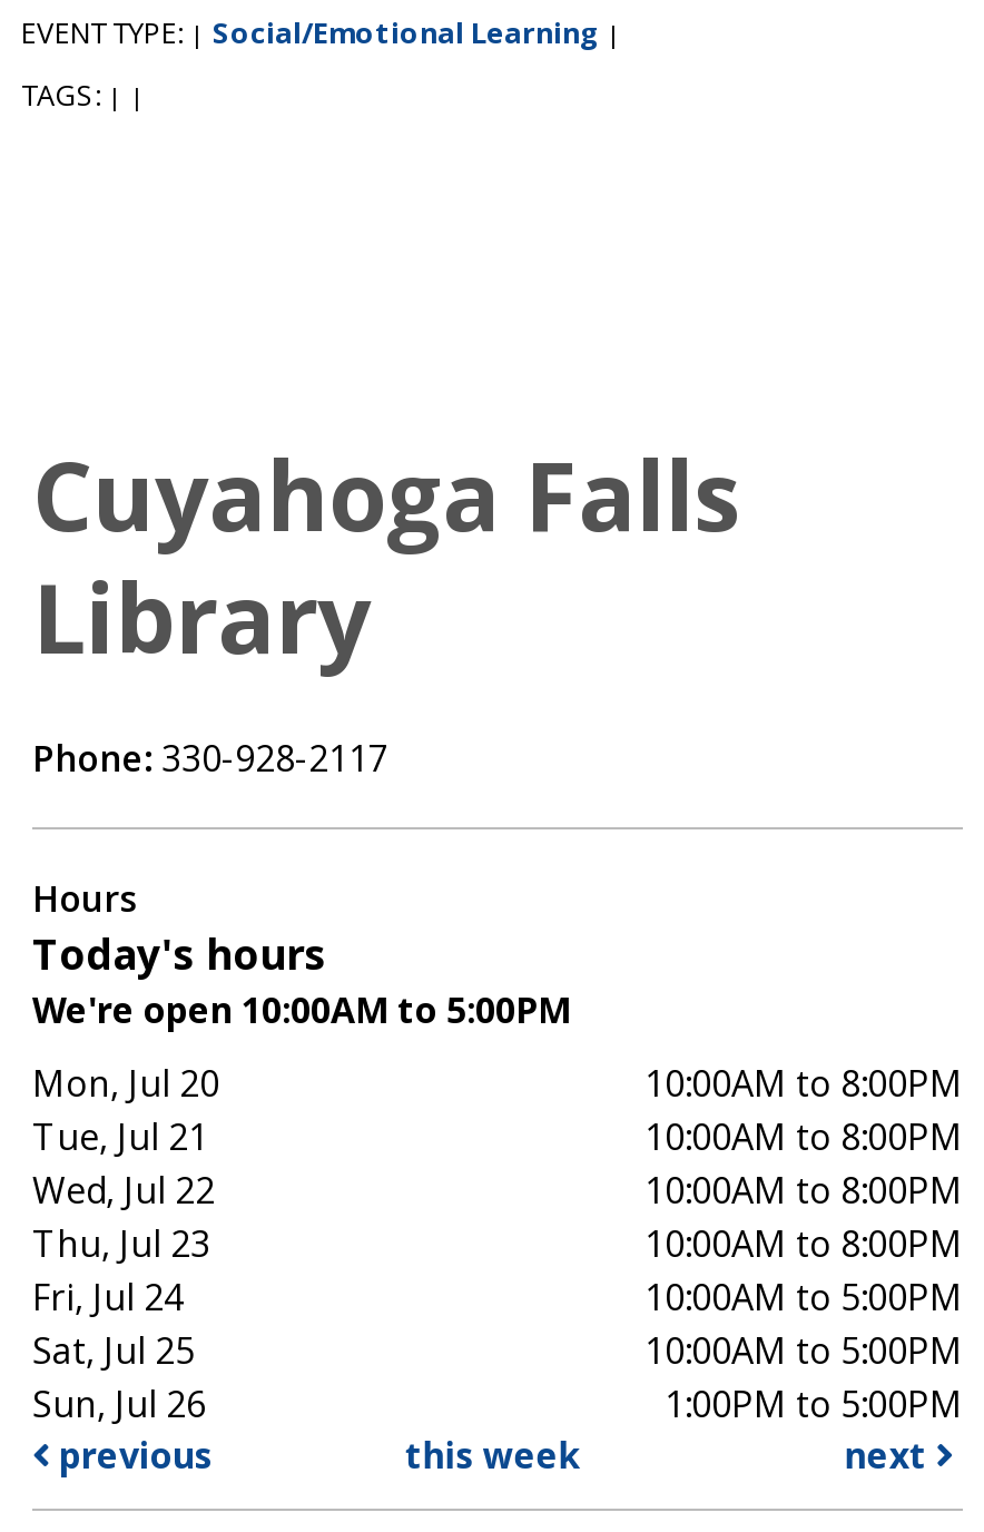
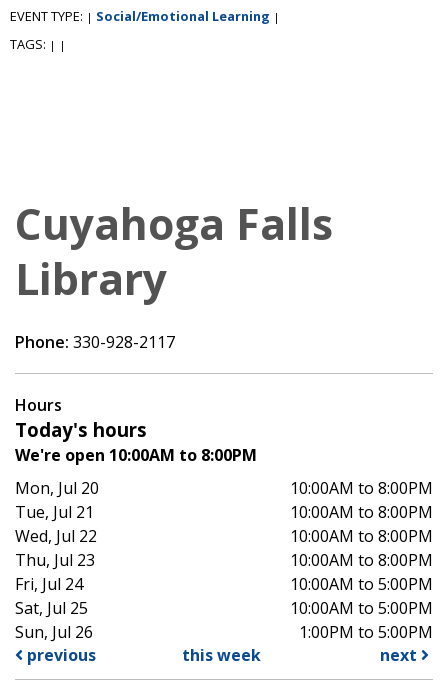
[32,985,571,1034] We're open 10:00AM to 5:00PM -> [15,444,257,466] We're open 10:00AM to 8:00PM

